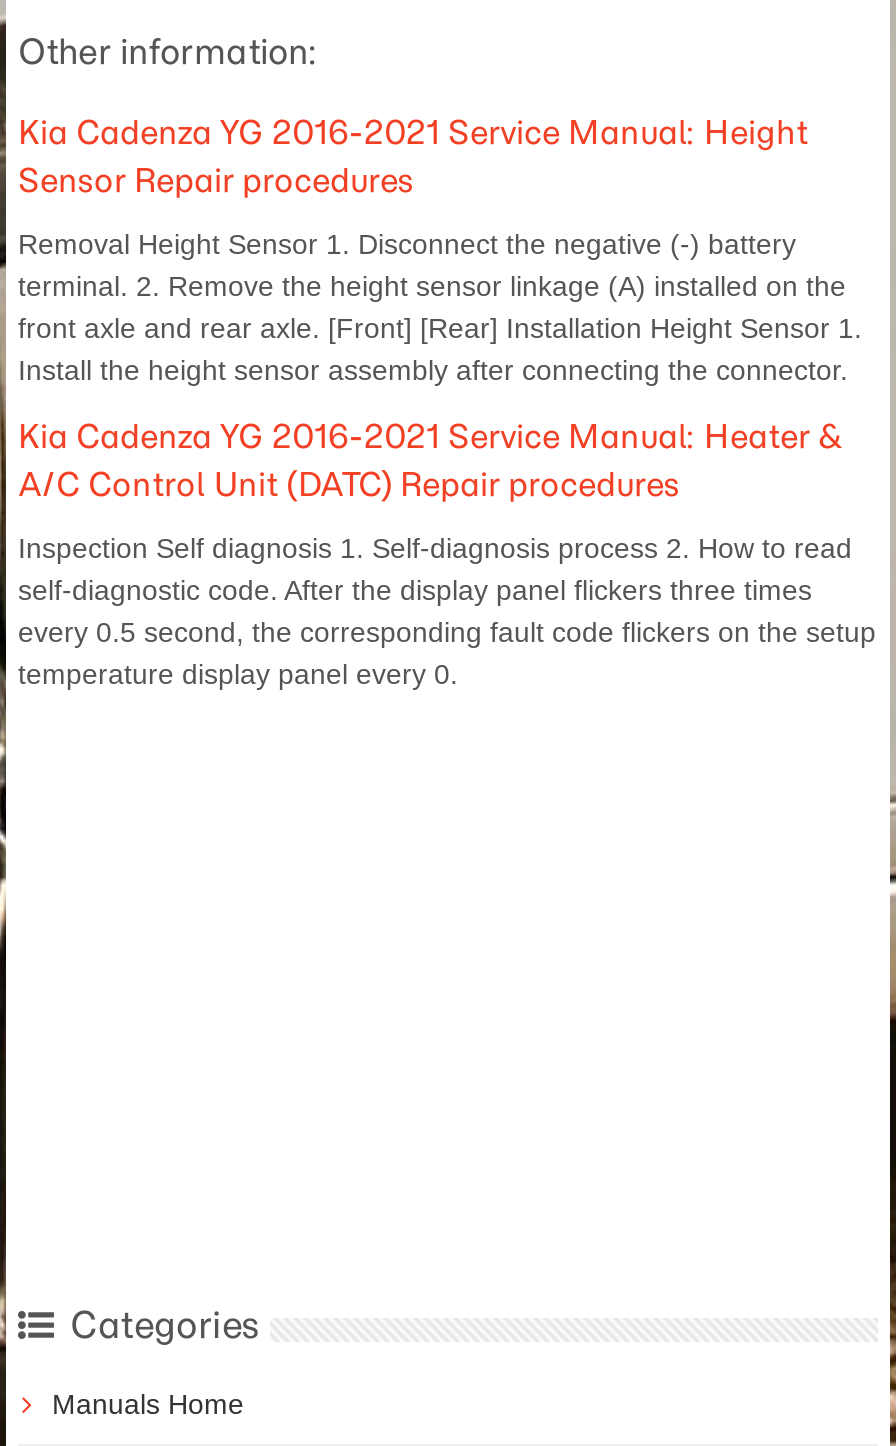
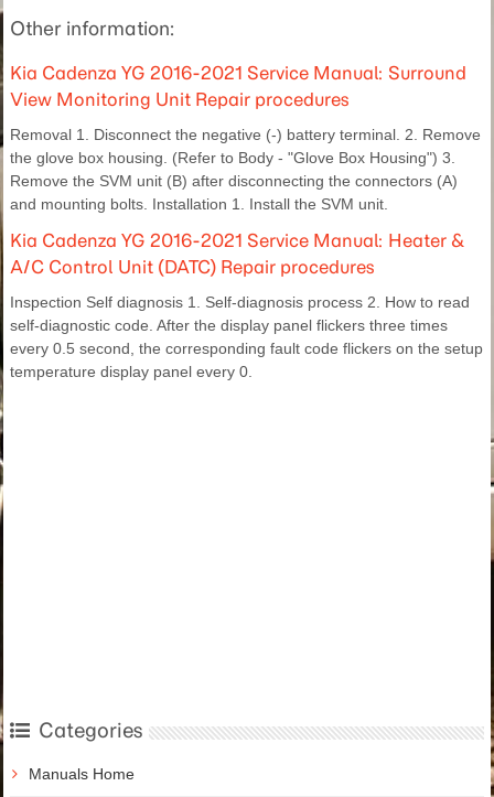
[18,113,808,201] Kia Cadenza YG 2016-2021 Service Manual: Height | Sensor Repair procedures -> [10,62,466,111] Kia Cadenza YG 2016-2021 Service Manual: Surround | View Monitoring Unit Repair procedures
[18,229,862,387] Removal Height Sensor 1. Disconnect the negative (-) battery | terminal. 2. Remove the height sensor linkage (A) installed on the | front axle and rear axle. [Front] [Rear] Installation Height Sensor 1. | Install the height sensor assembly after connecting the connector. -> [10,126,481,213] Removal 1. Disconnect the negative (-) battery terminal. 2. Remove | the glove box housing. (Refer to Body - "Glove Box Housing") 3. | Remove the SVM unit (B) after disconnecting the connectors (A) | and mounting bolts. Installation 1. Install the SVM unit.

